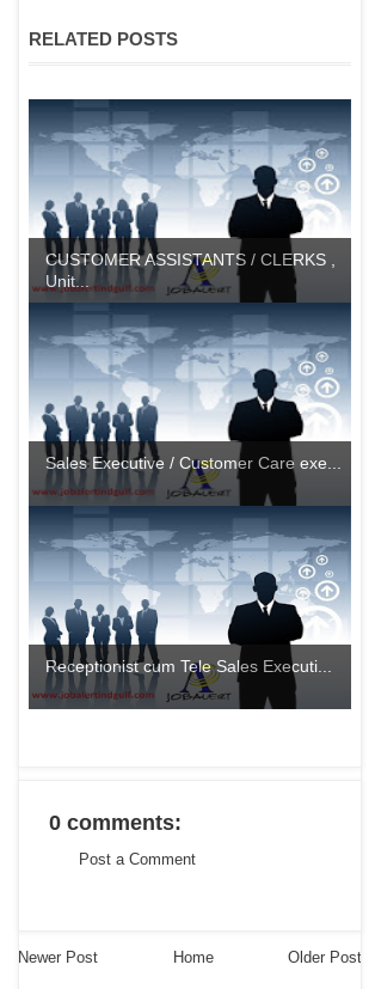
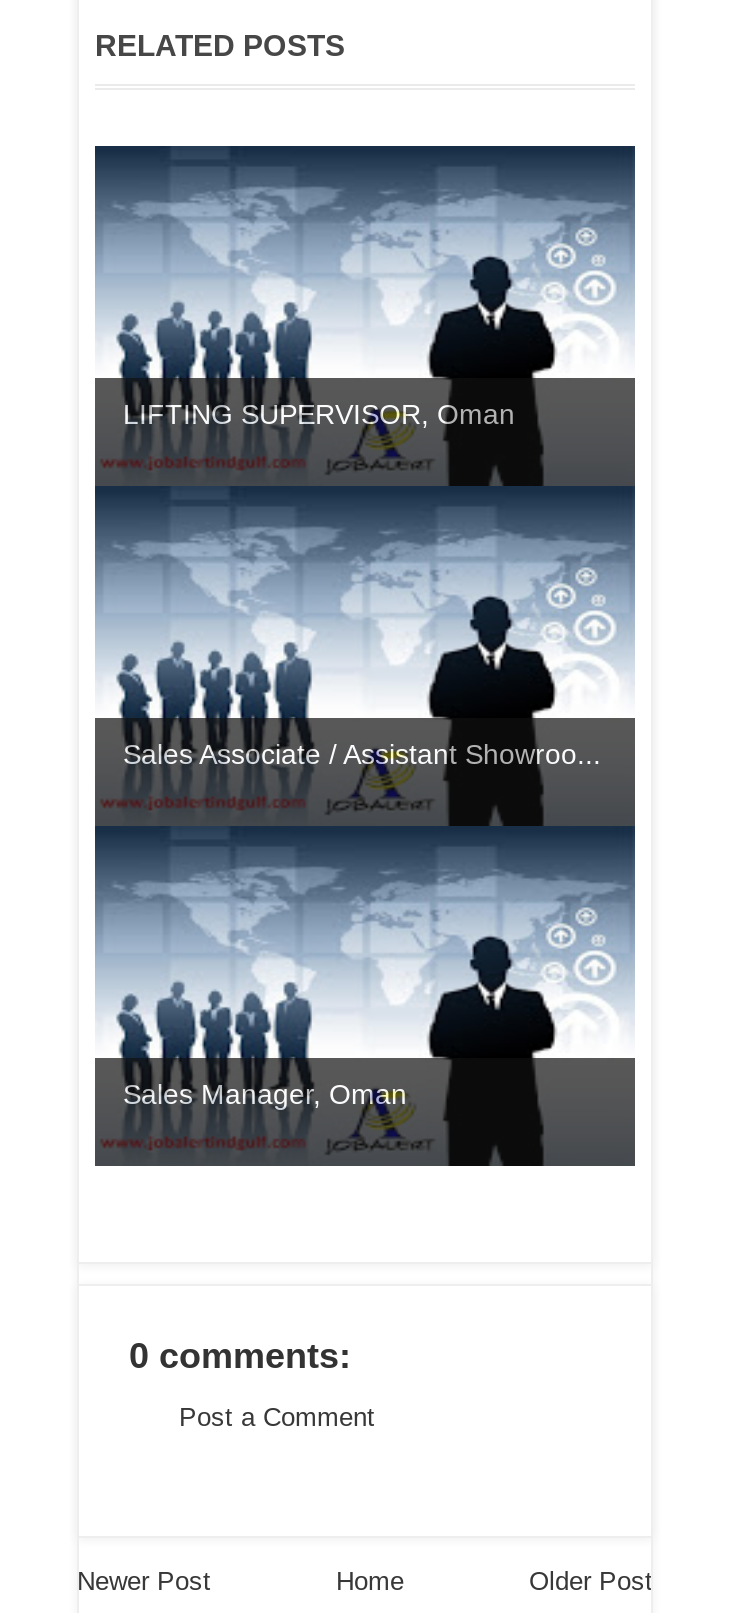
[45,250,336,291] CUSTOMER ASSISTANTS / CLERKS , | Unit... -> [123,399,515,431] LIFTING SUPERVISOR, Oman
[45,454,342,473] Sales Executive / Customer Care exe... -> [123,739,601,771] Sales Associate / Assistant Showroo...
[45,657,332,676] Receptionist cum Tele Sales Executi... -> [123,1079,407,1111] Sales Manager, Oman

